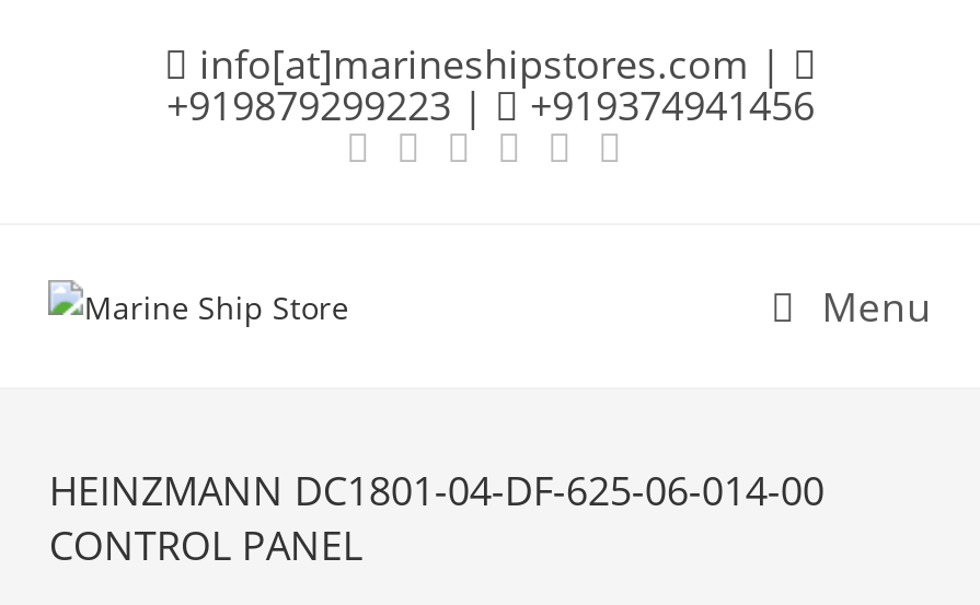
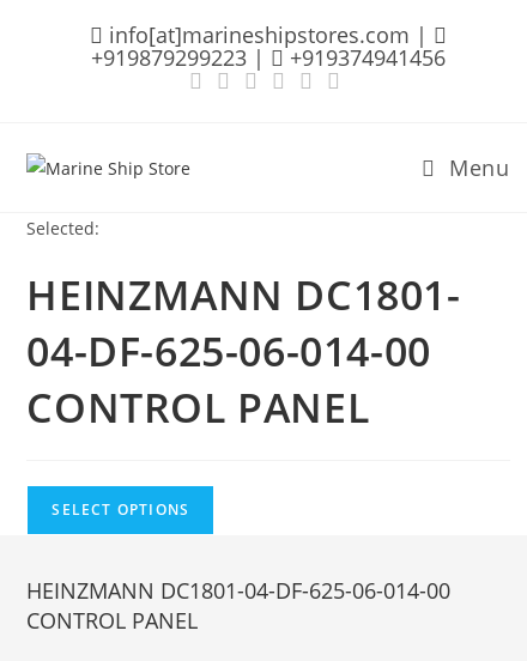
none -> [27,217,461,520] Selected: | HEINZMANN DC1801- | 04-DF-625-06-014-00 | CONTROL PANEL | SELECT OPTIONS

